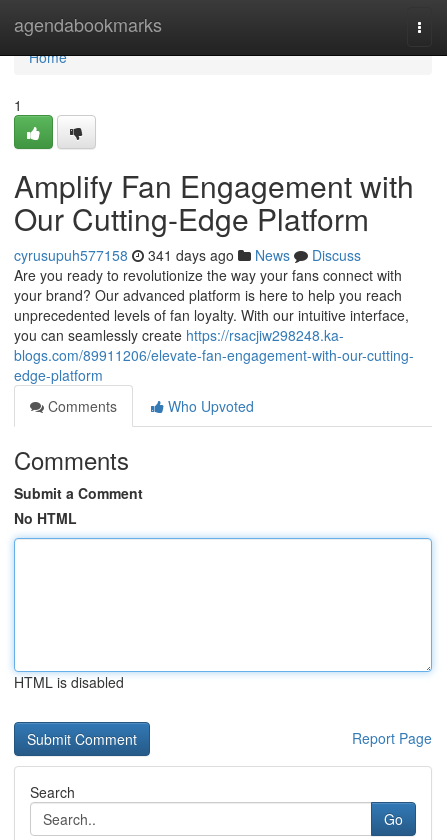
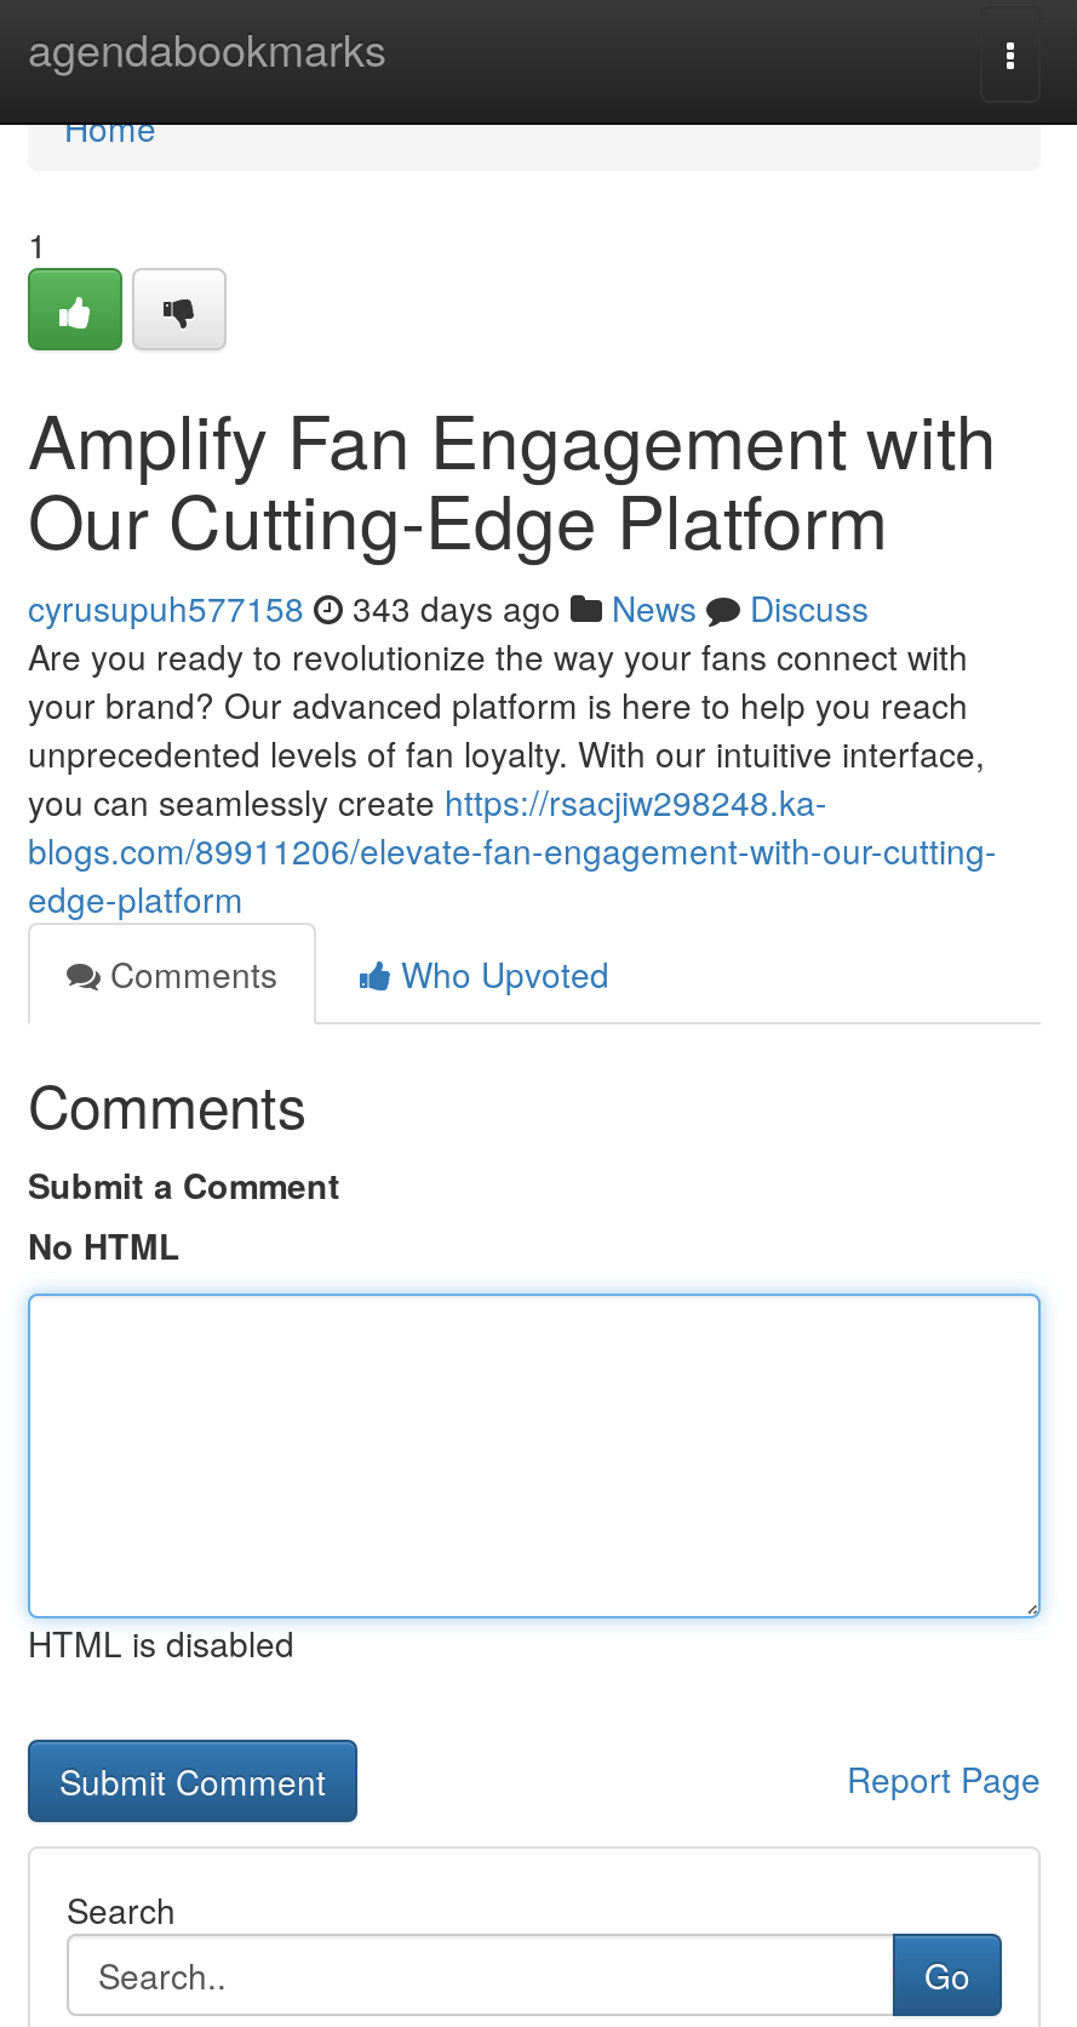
[14,245,361,265] cyrusupuh577158 341 days ago News Discuss -> [28,583,869,632] cyrusupuh577158 343 days ago News Discuss

